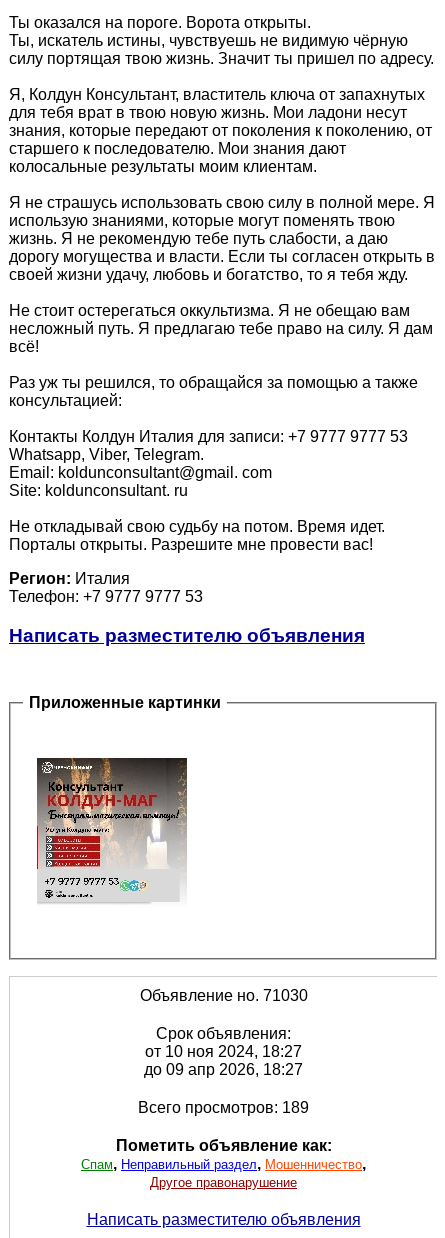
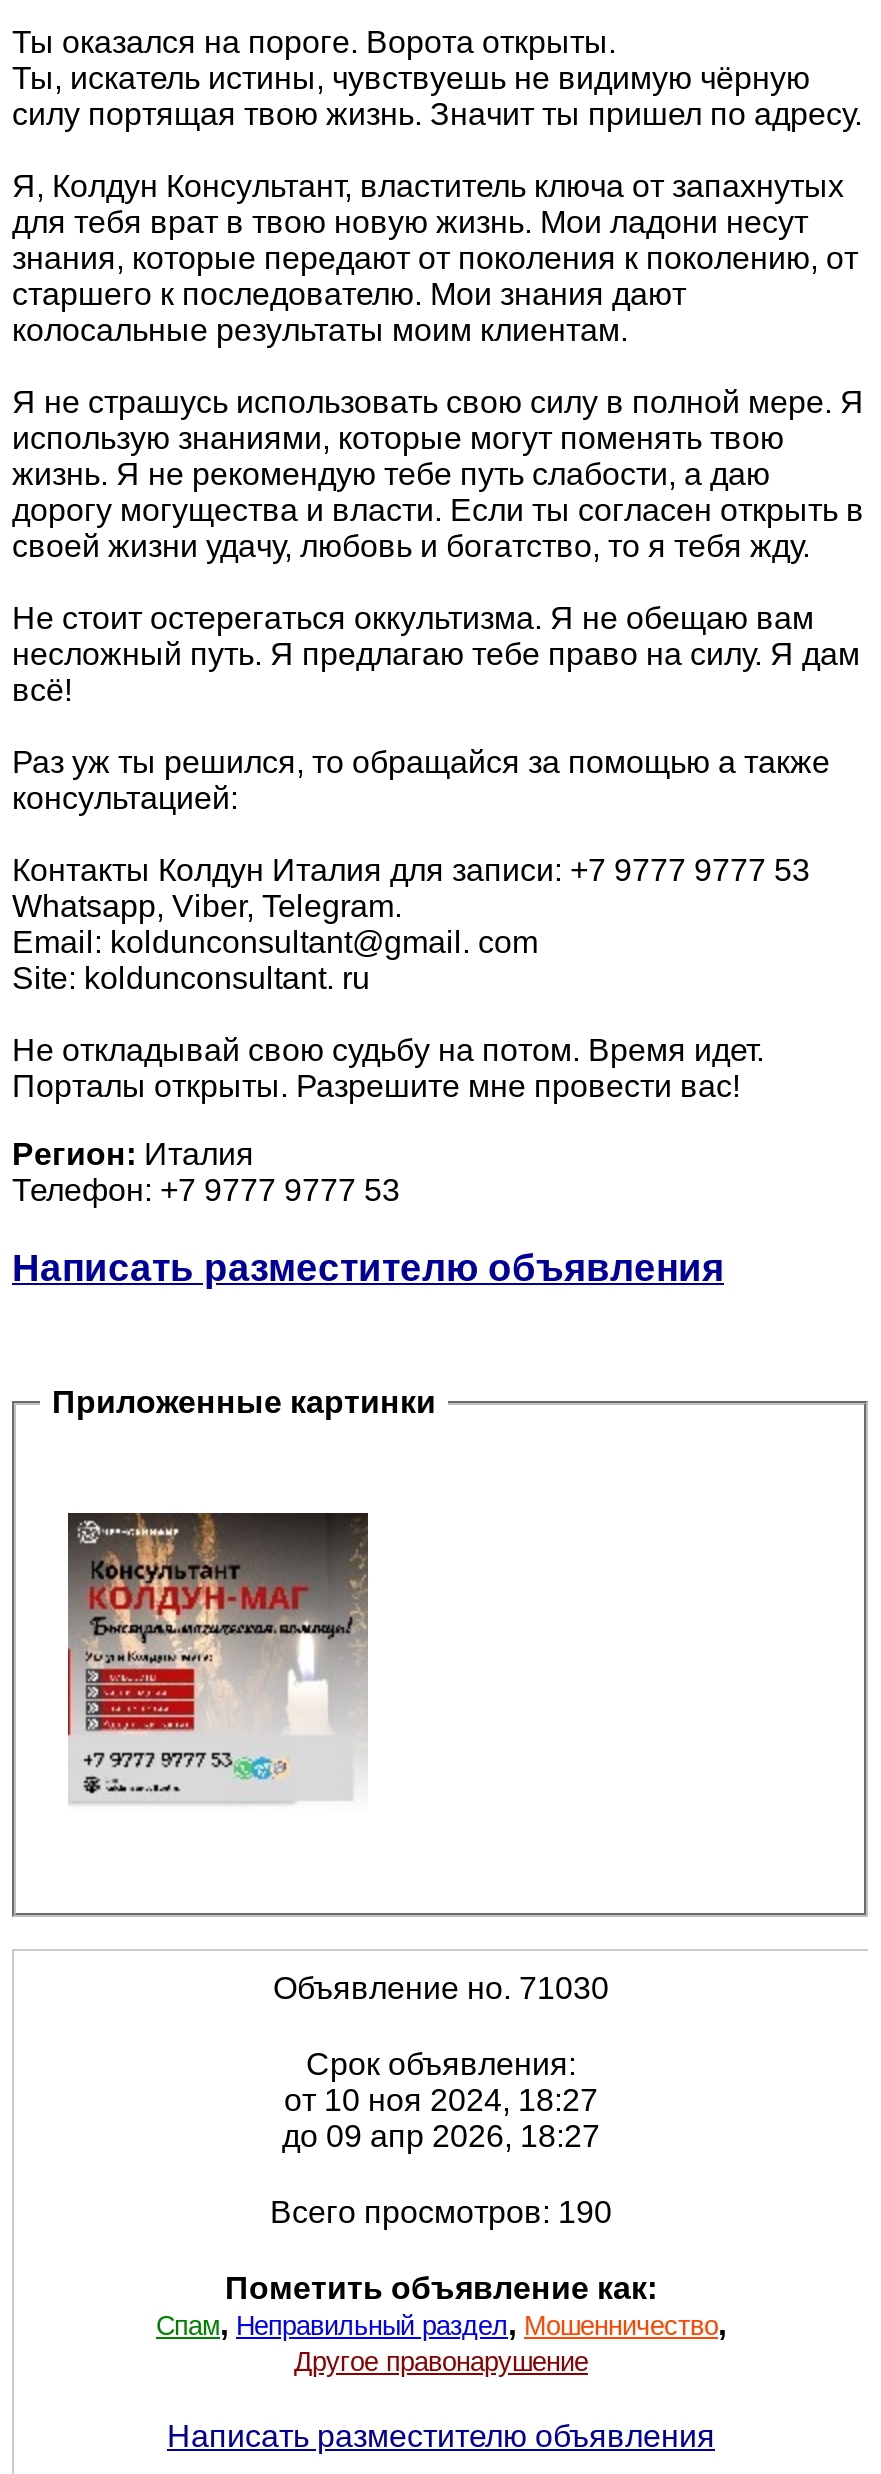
[138,1099,309,1116] Всего просмотров: 189 -> [270,2195,612,2229] Всего просмотров: 190

